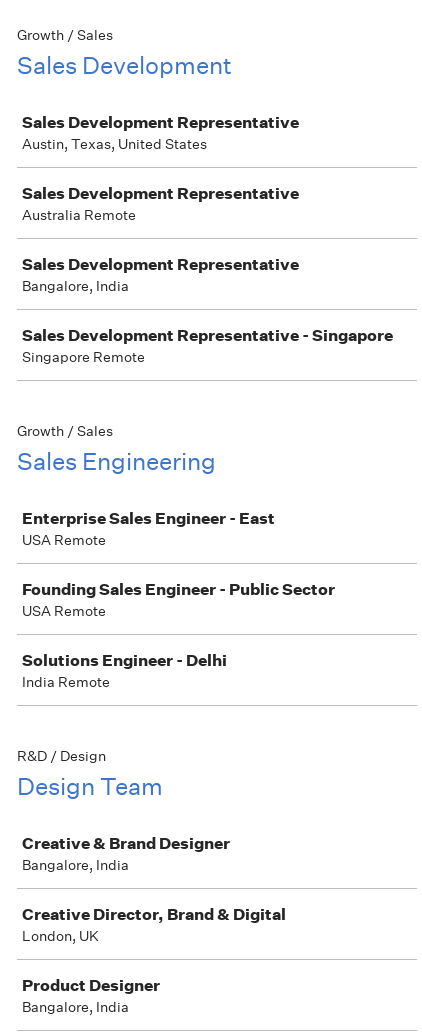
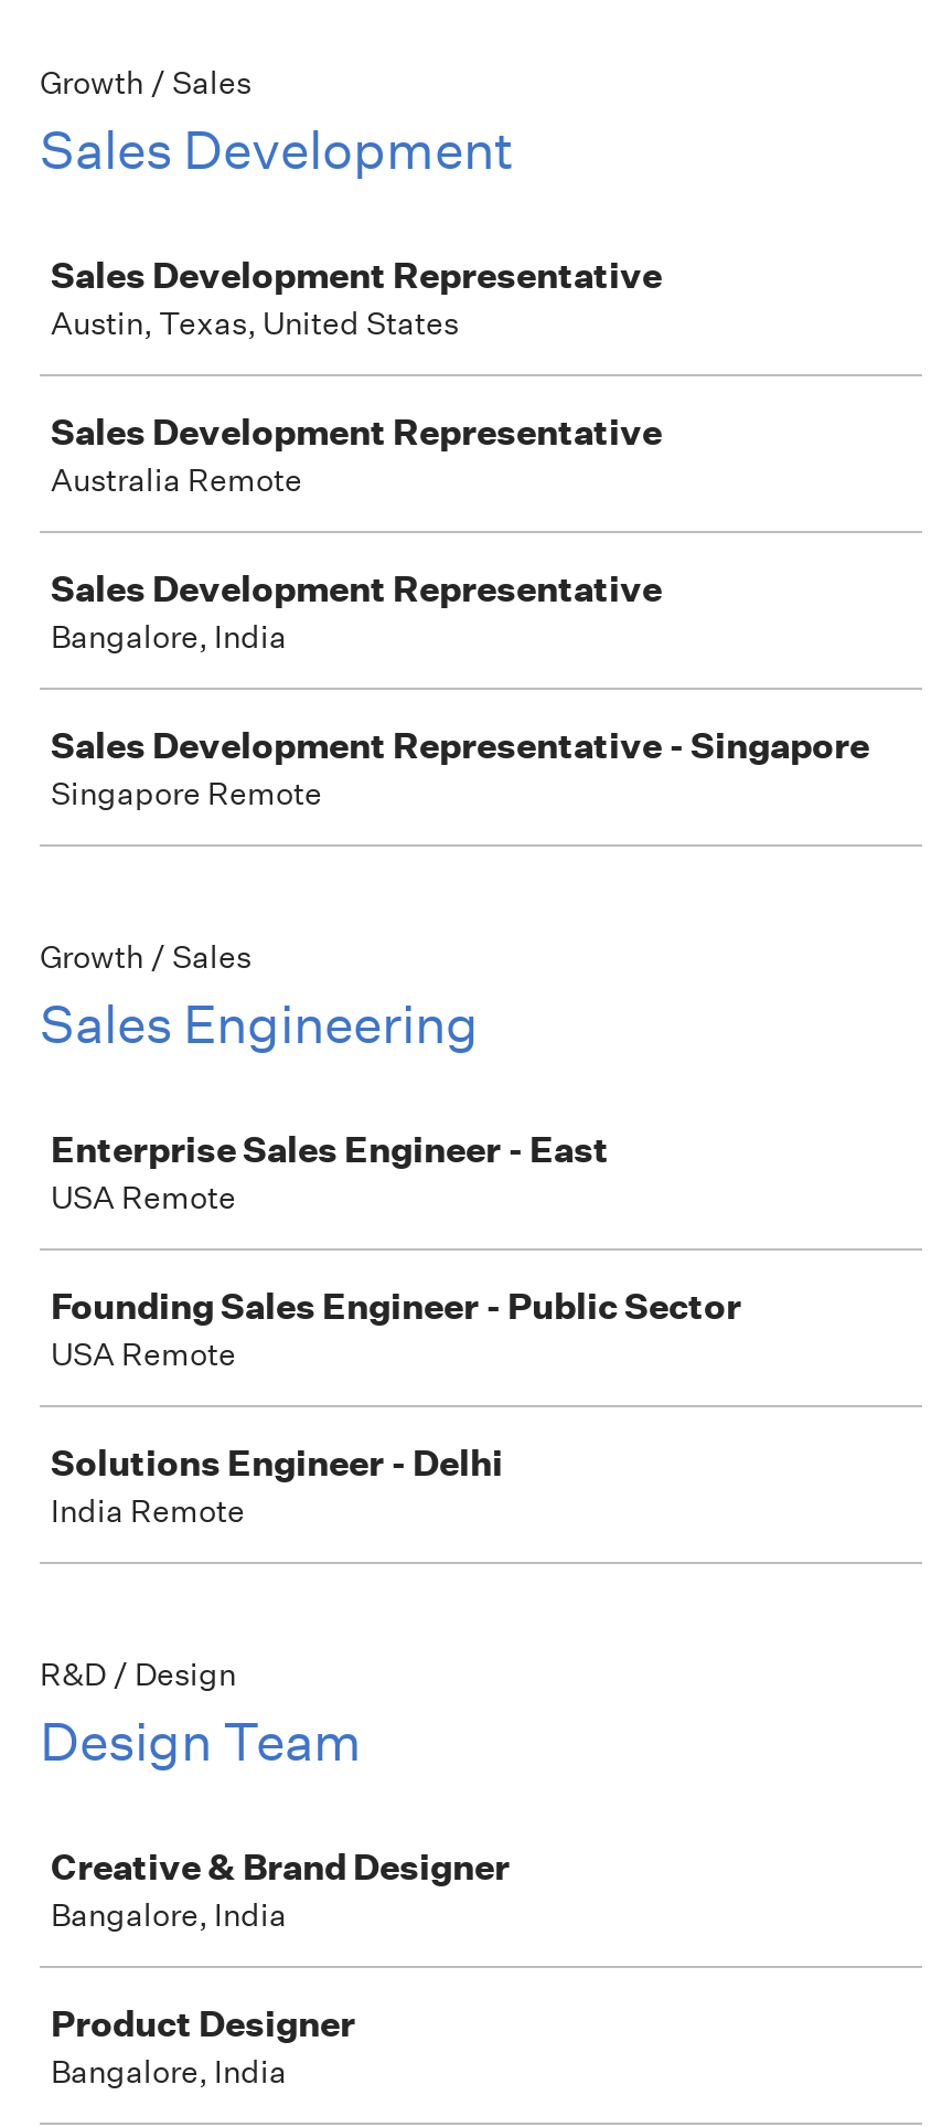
[22,904,286,945] Creative Director, Brand & Digital | London, UK -> none

